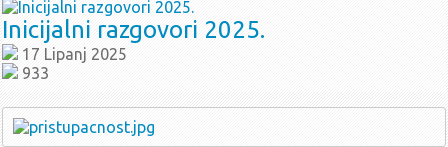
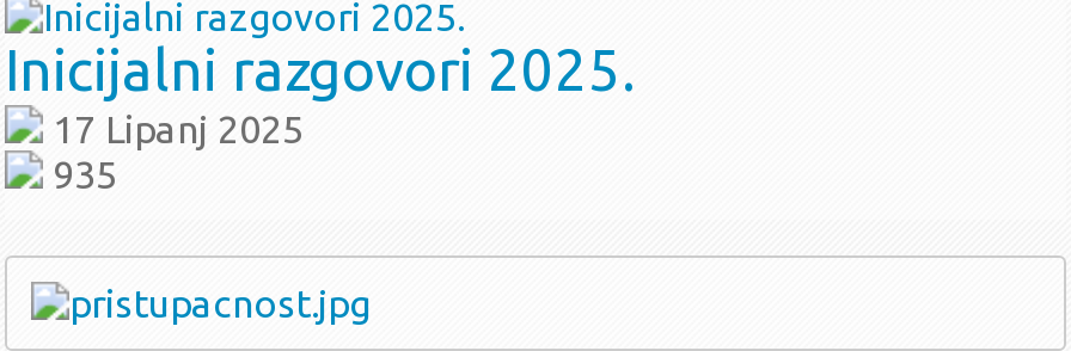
[22,64,49,82] 933 -> [53,153,117,196] 935

